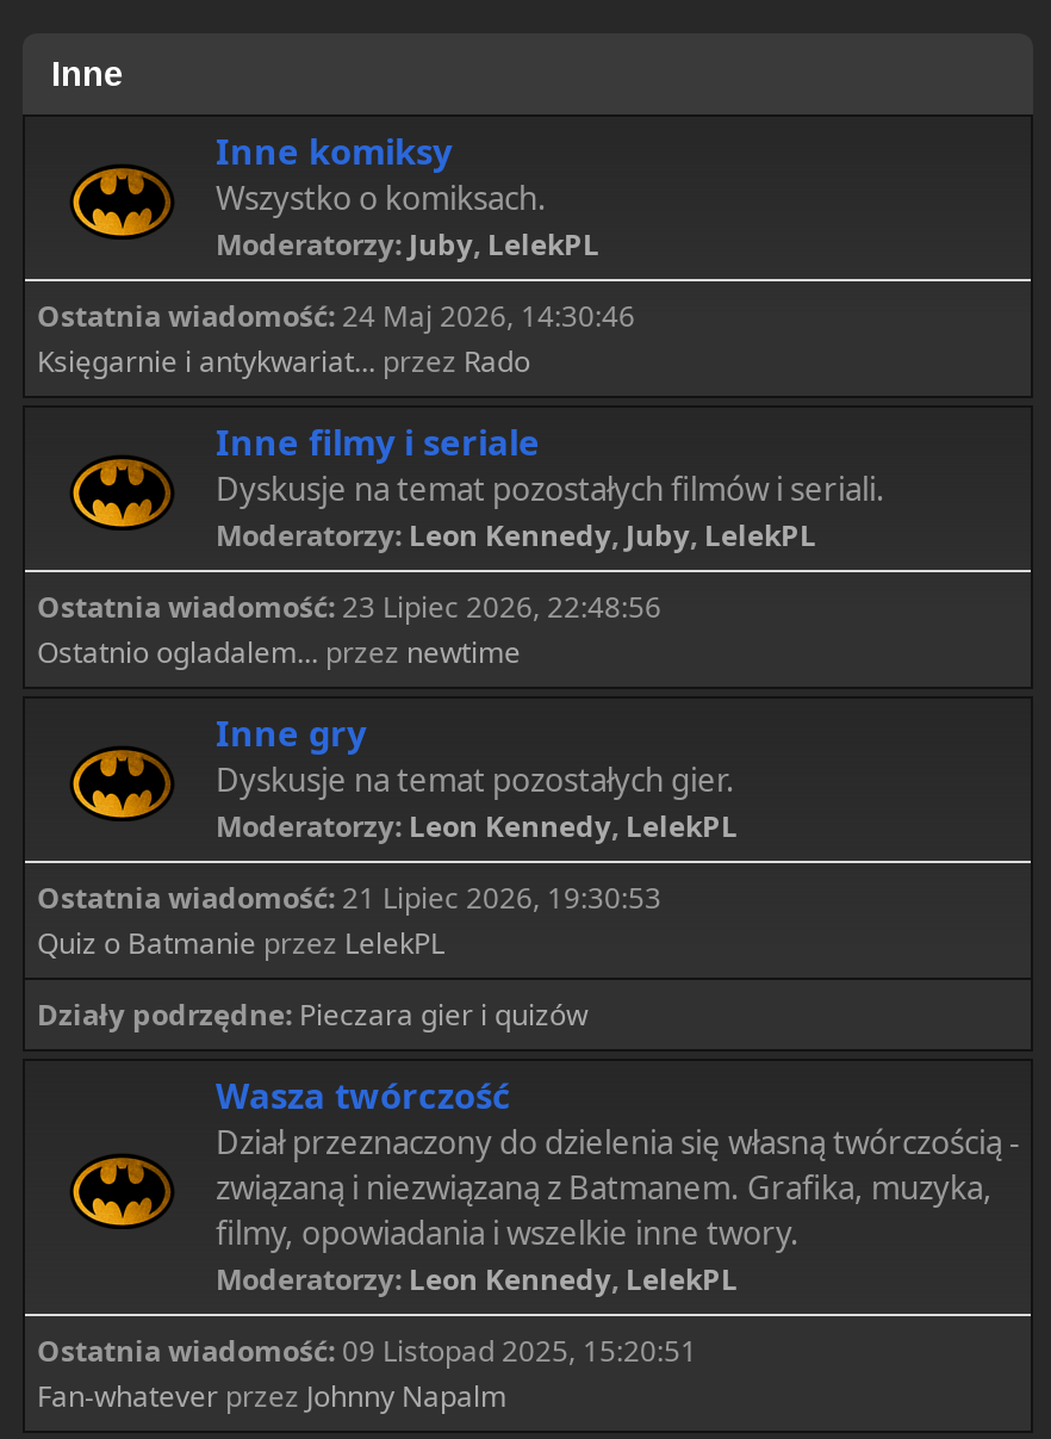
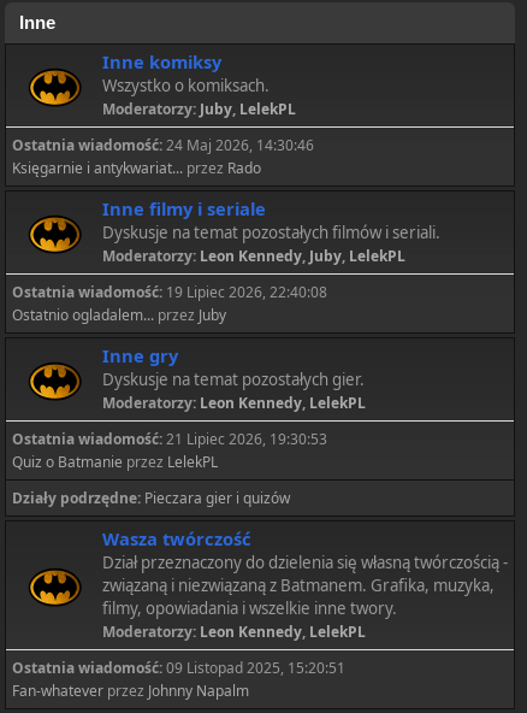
[37,587,661,627] Ostatnia wiadomość: 23 Lipiec 2026, 22:48:56 -> [12,282,327,302] Ostatnia wiadomość: 19 Lipiec 2026, 22:40:08
[37,632,521,672] Ostatnio ogladalem... przez newtime -> [12,305,226,325] Ostatnio ogladalem... przez Juby

